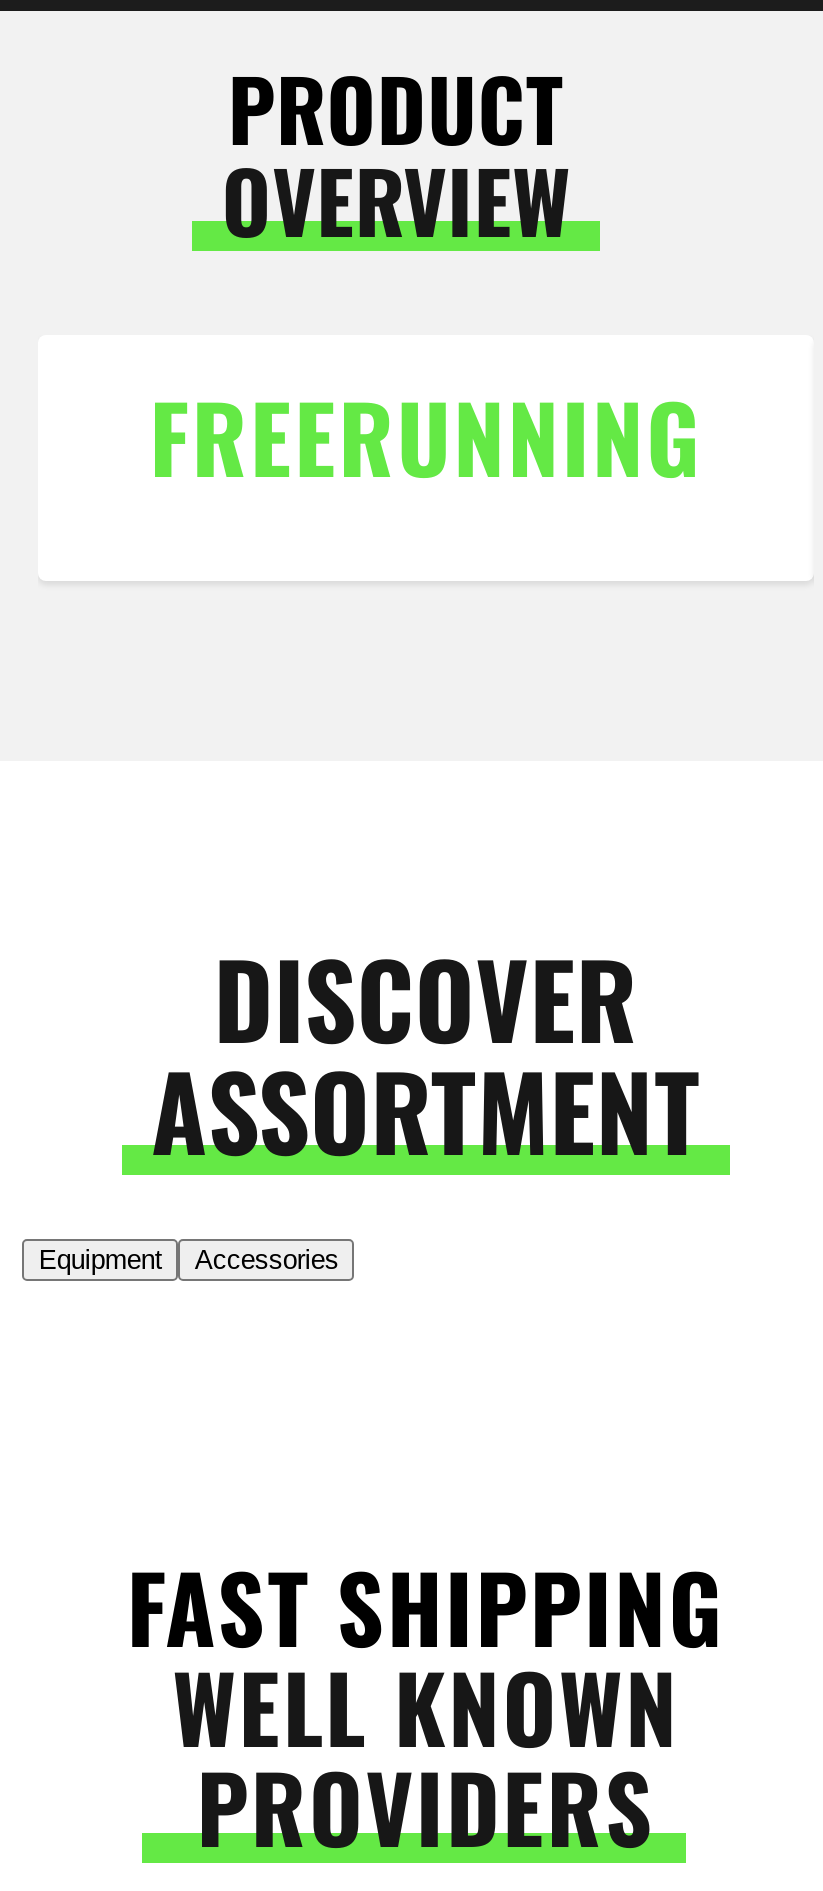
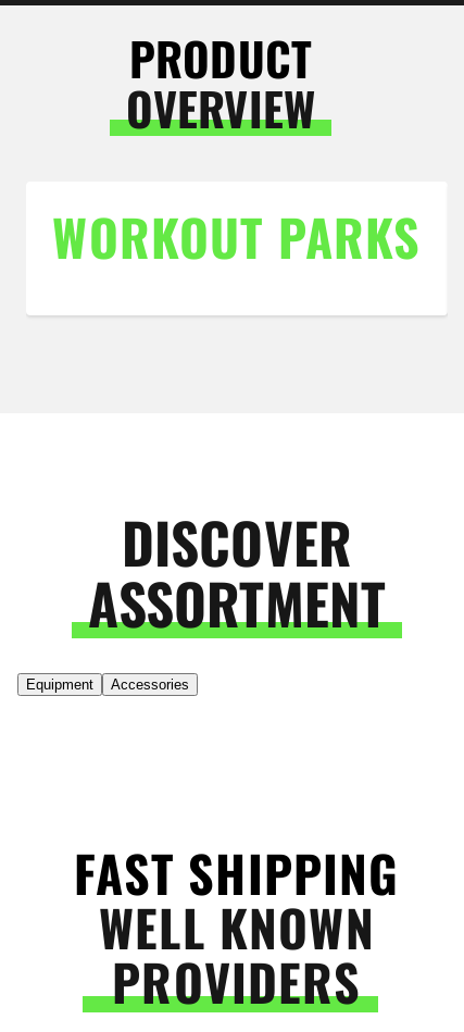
[149,367,703,503] FREERUNNING -> [53,199,421,273] WORKOUT PARKS

